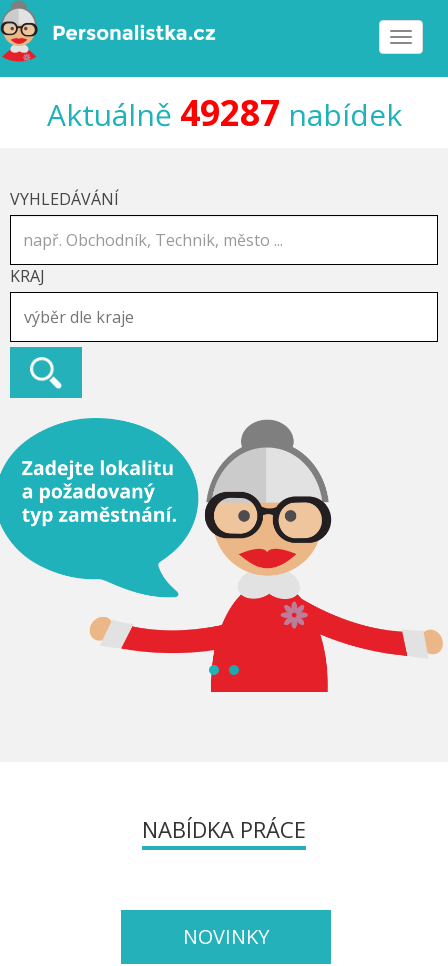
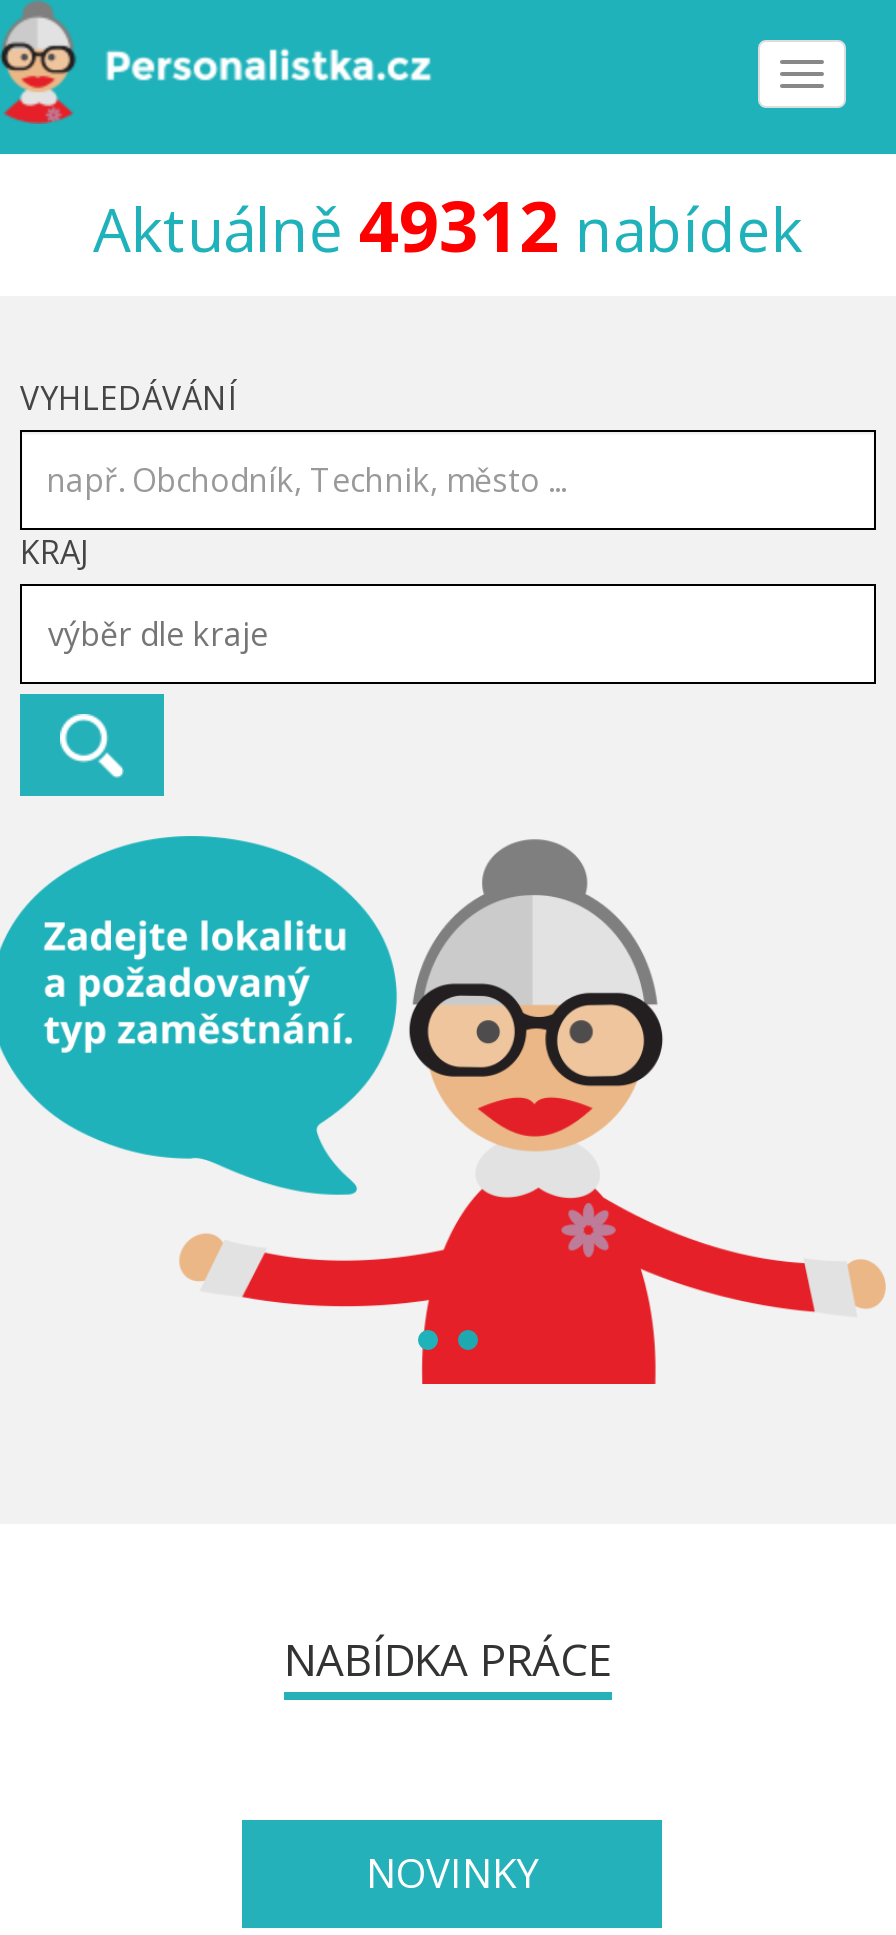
[46,89,401,136] Aktuálně 49287 nabídek -> [93,178,803,272] Aktuálně 49312 nabídek

